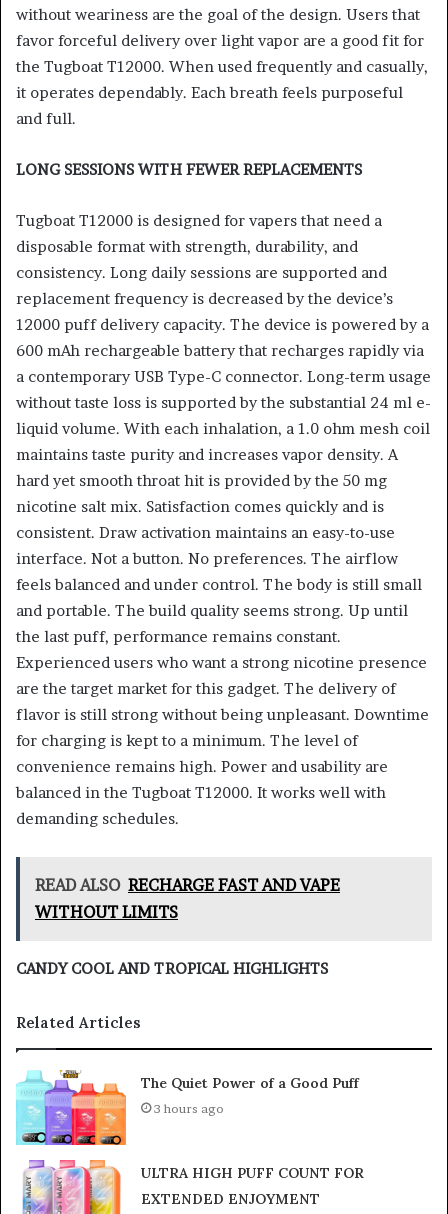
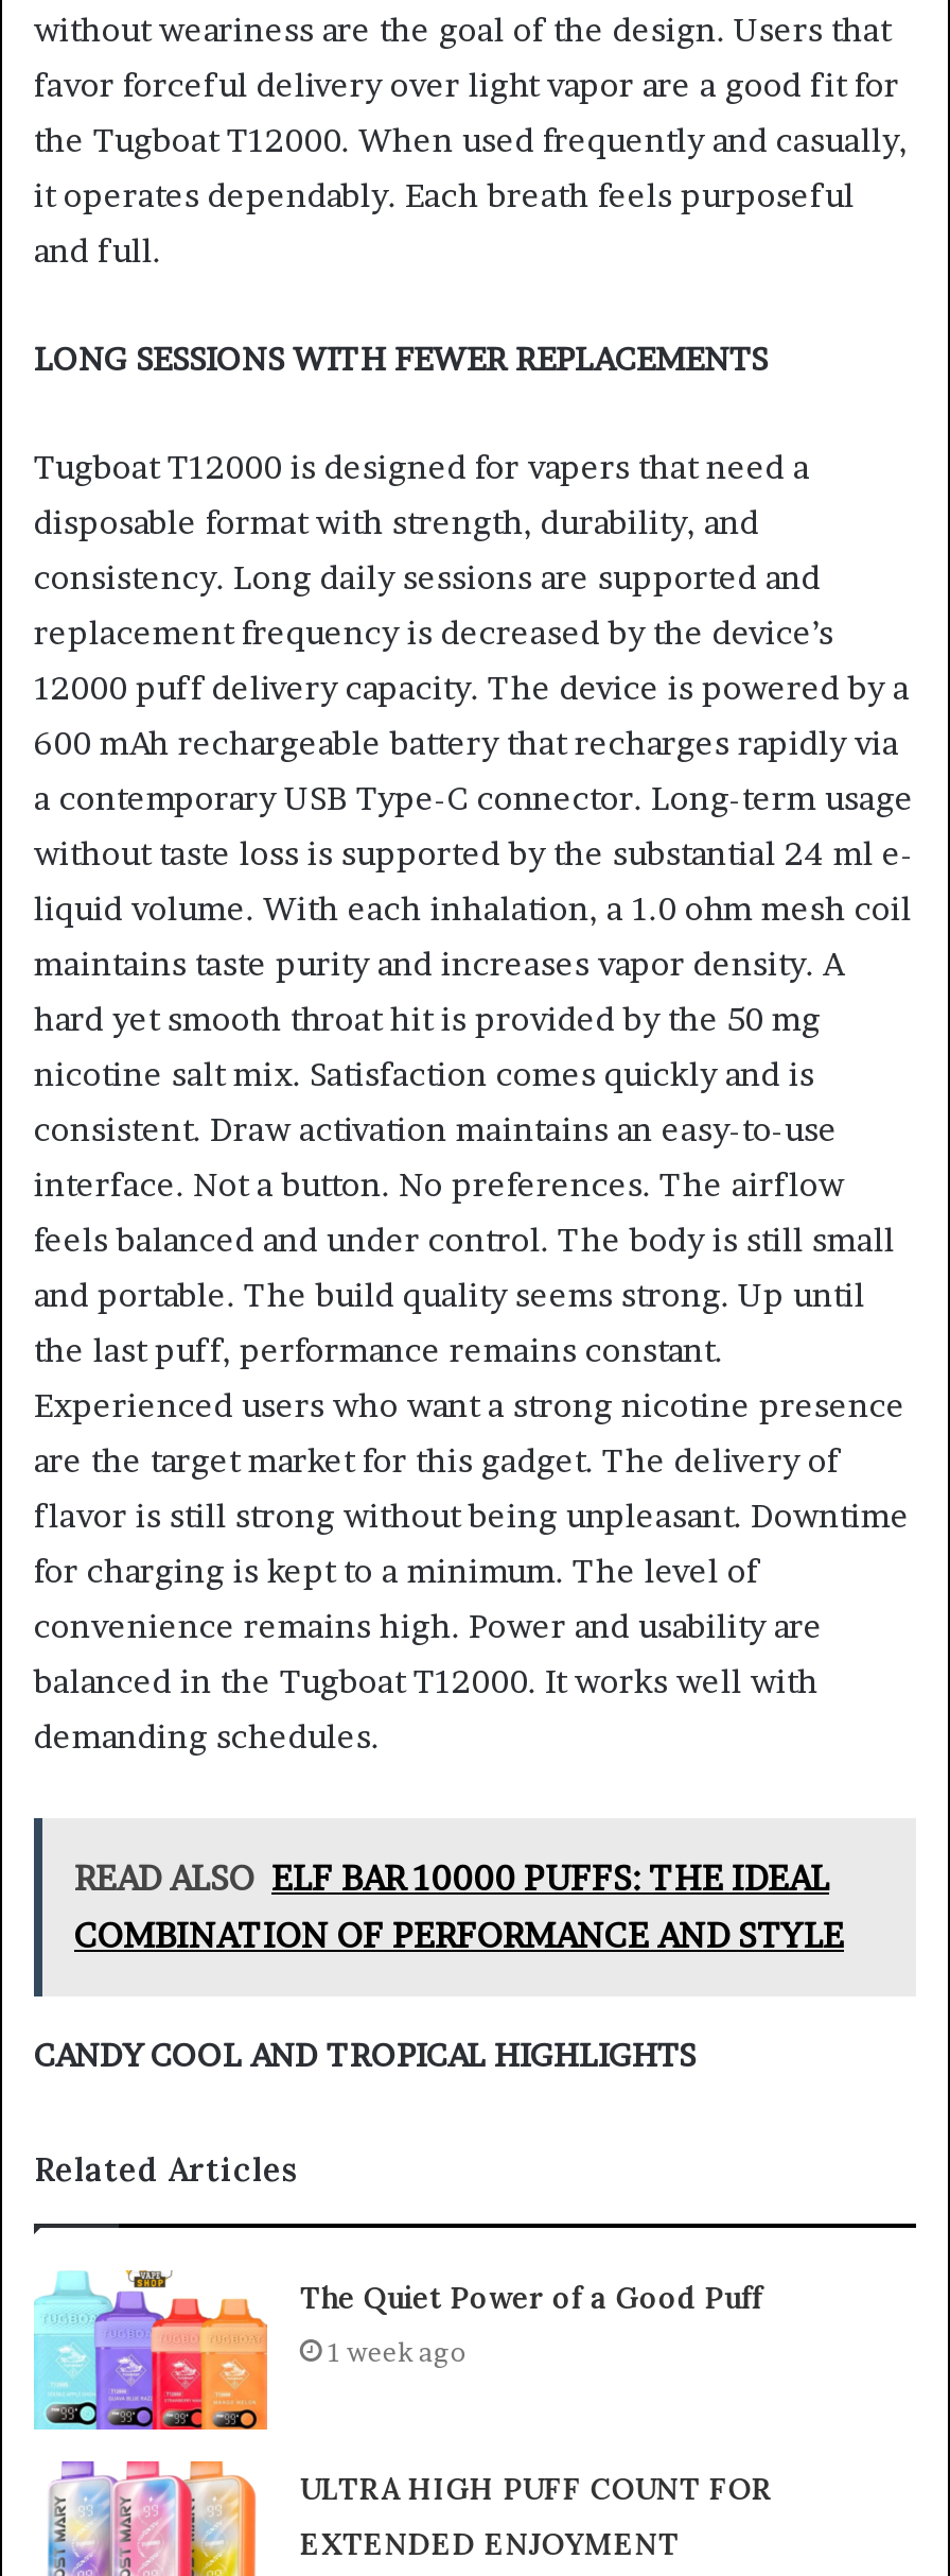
[35,875,340,922] READ ALSO RECHARGE FAST AND VAPE | WITHOUT LIMITS -> [74,1856,844,1956] READ ALSO ELF BAR 10000 PUFFS: THE IDEAL | COMBINATION OF PERFORMANCE AND STYLE
[154,1101,224,1116] 3 hours ago -> [327,2336,467,2368] 1 week ago

